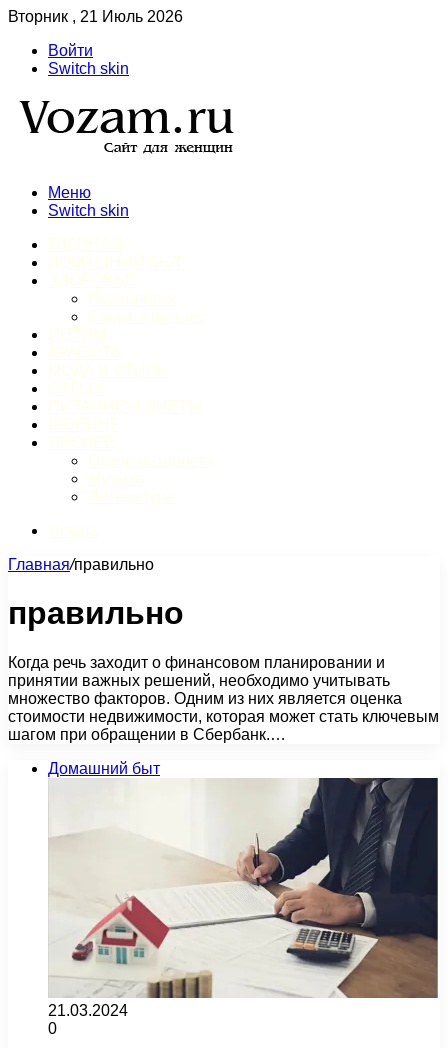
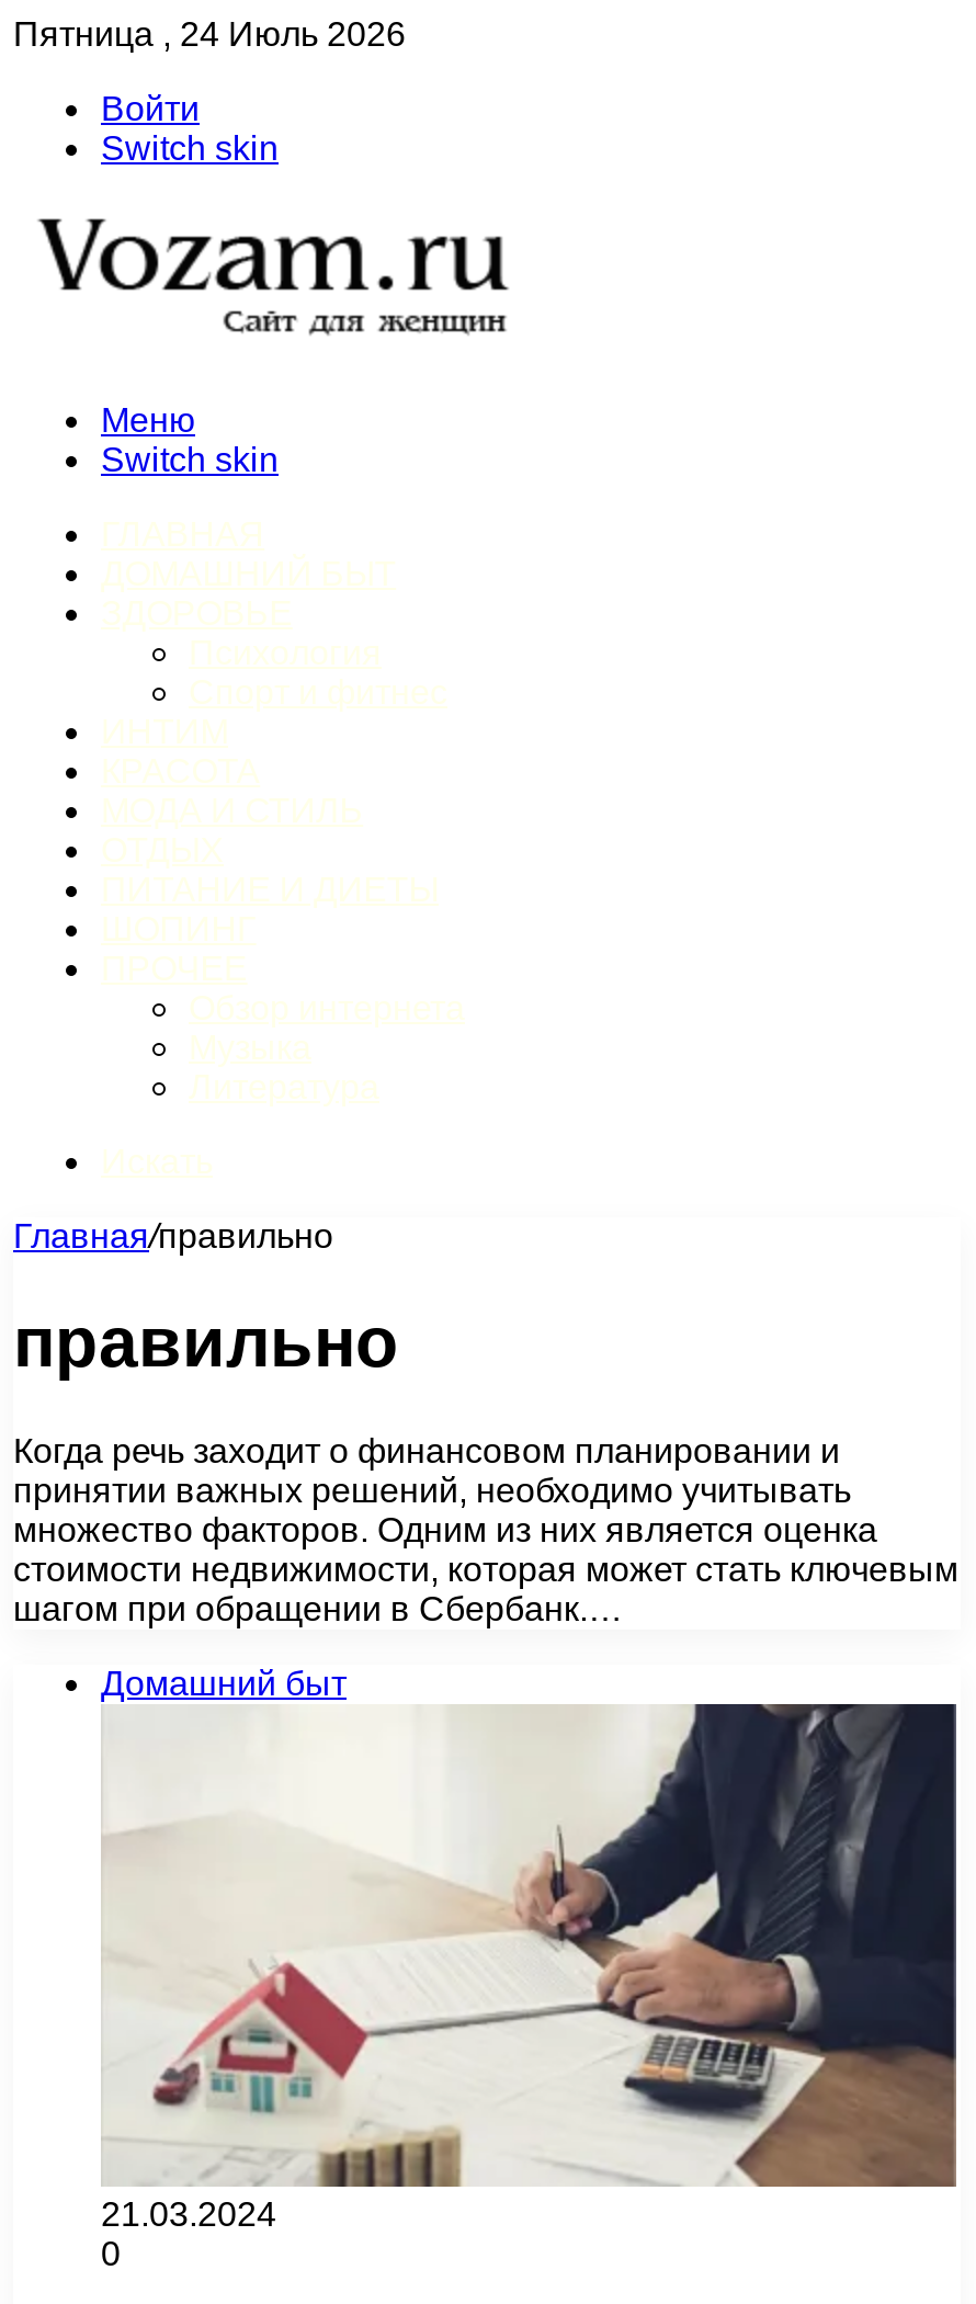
[8,8,183,25] Вторник , 21 Июль 2026 -> [13,15,406,53] Пятница , 24 Июль 2026

